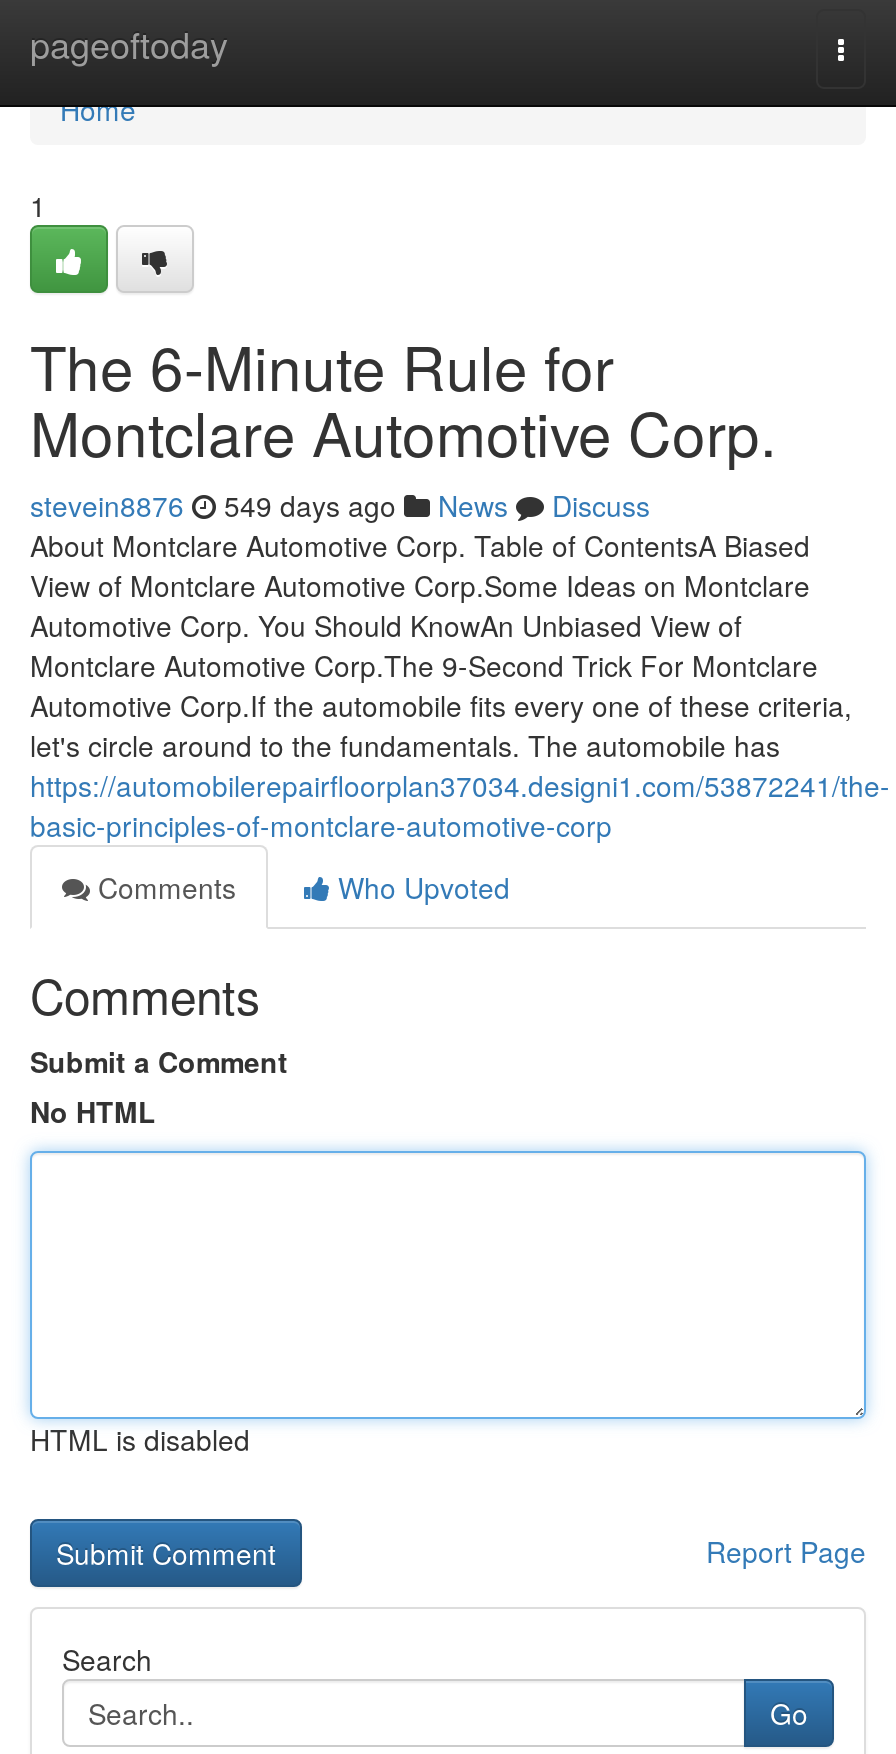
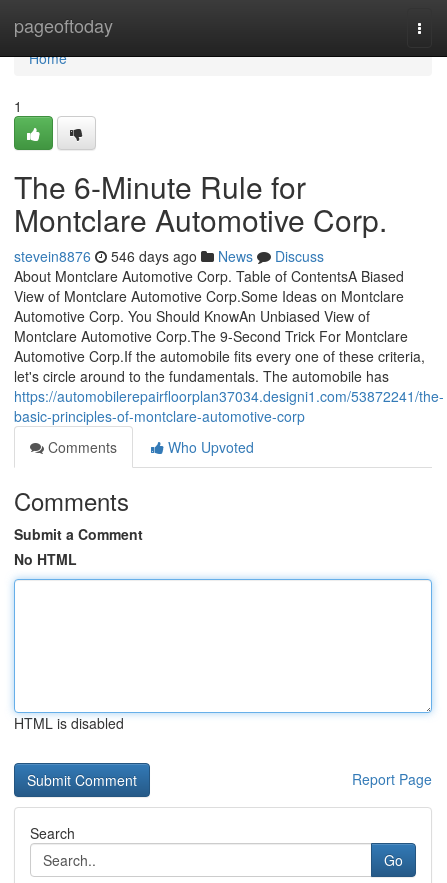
[30,485,650,525] stevein8876 549 days ago News Discuss -> [14,246,324,266] stevein8876 546 days ago News Discuss

